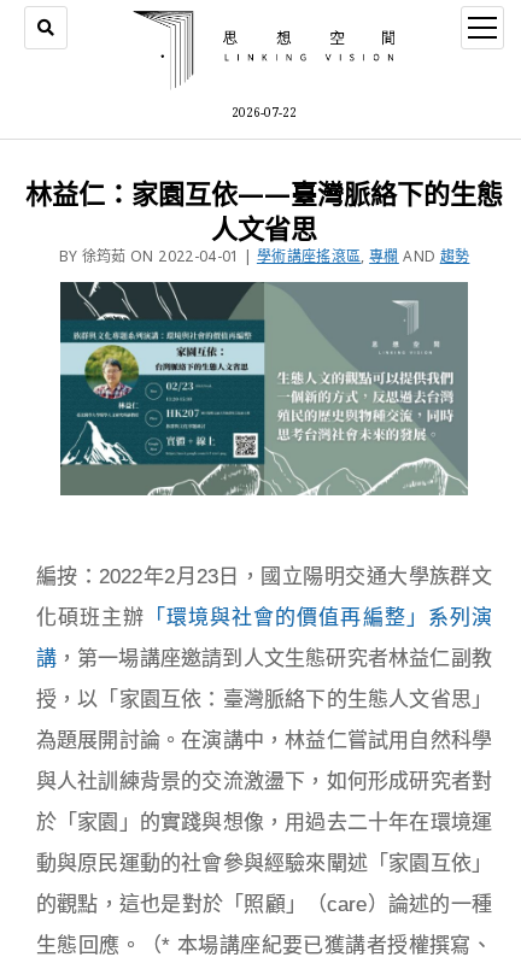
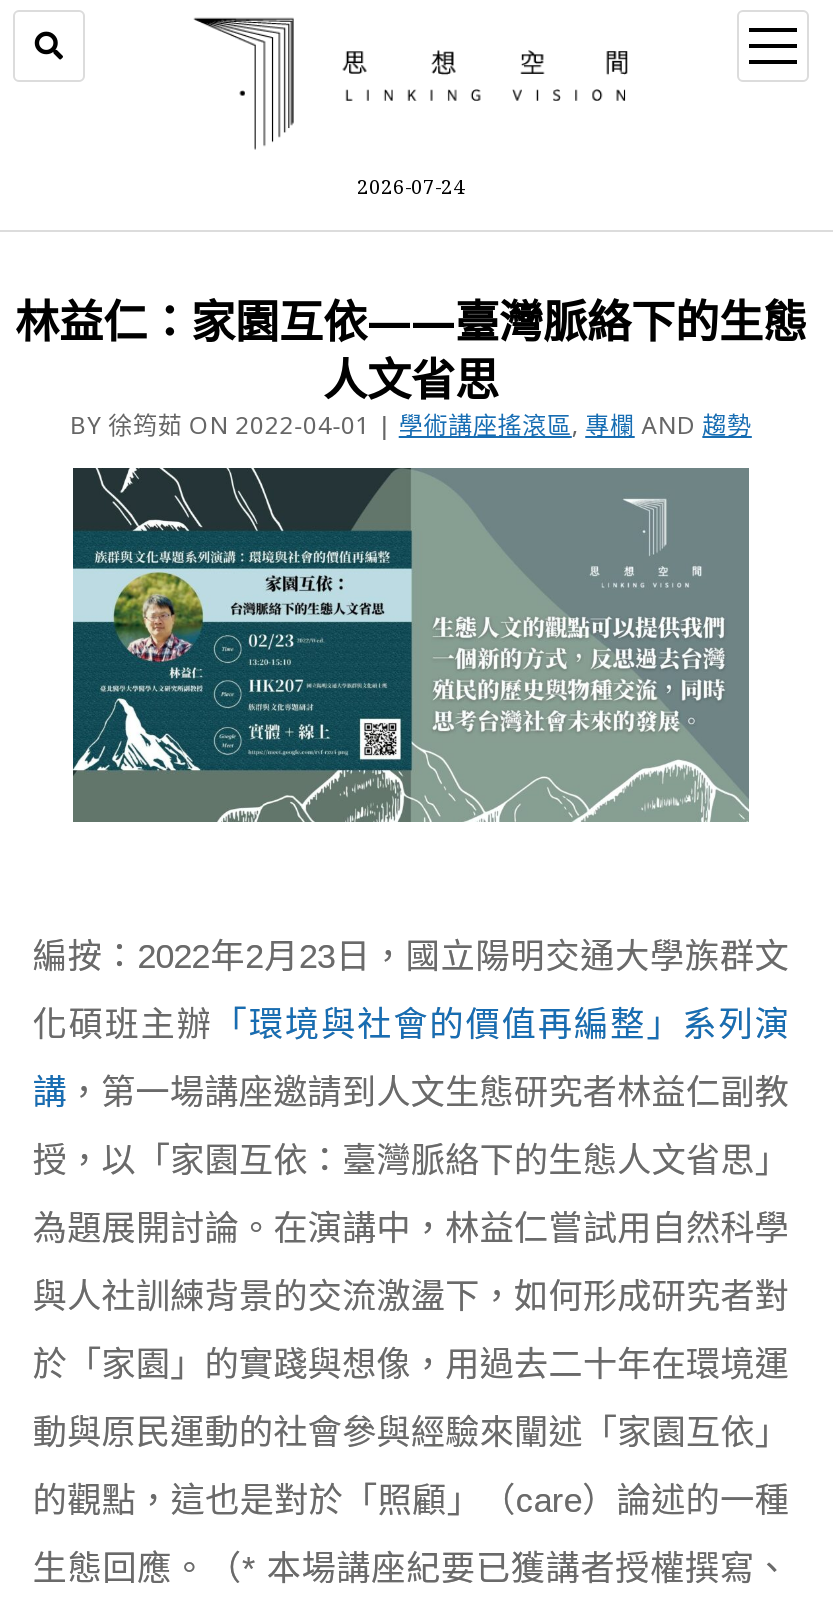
[232,104,297,121] 2026-07-22 -> [357,173,465,201] 2026-07-24

